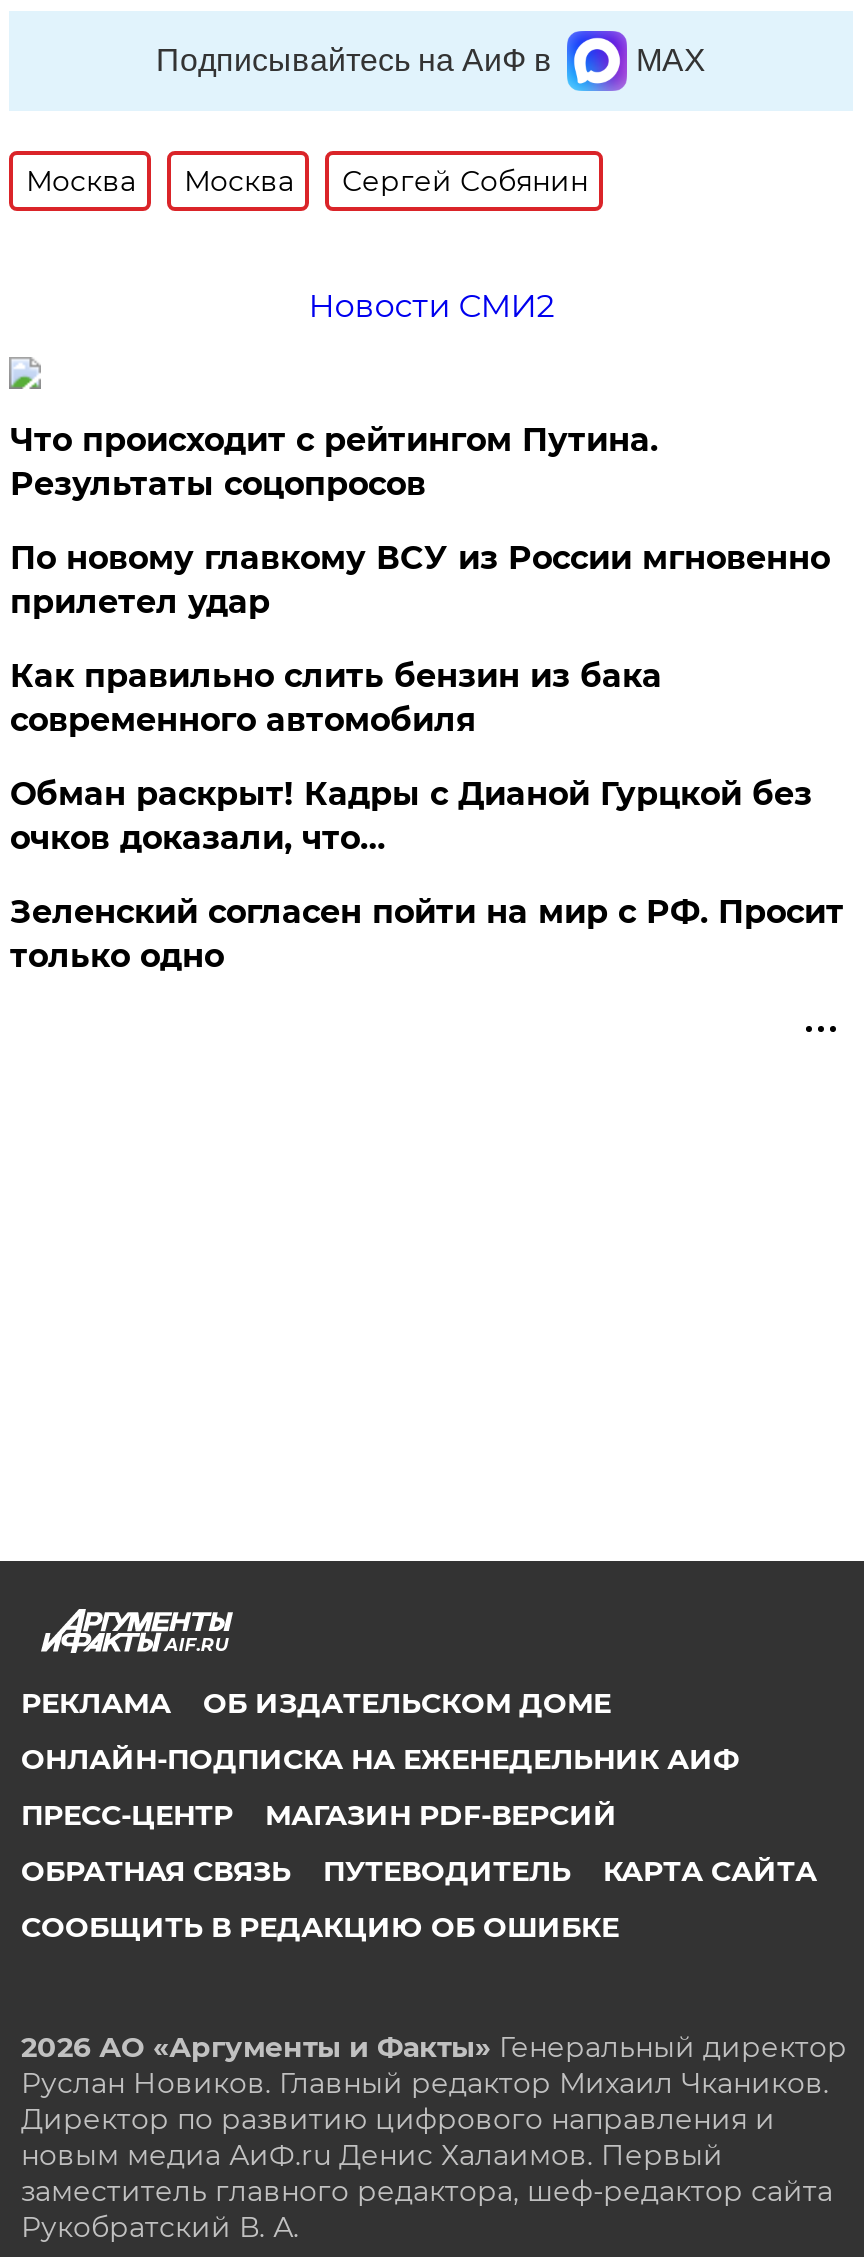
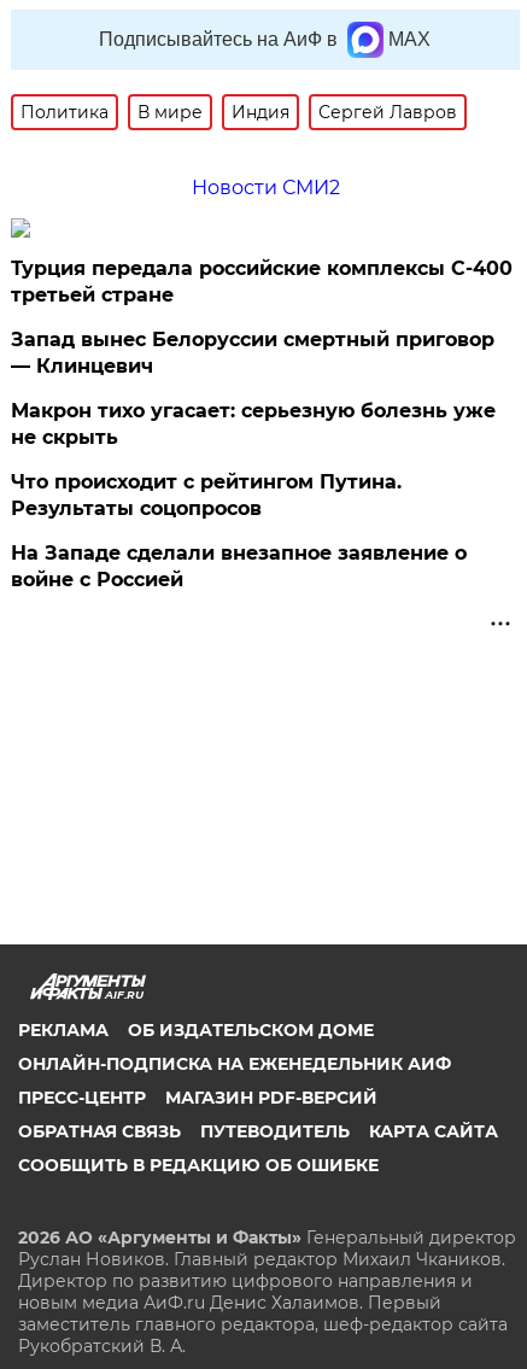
[26,163,588,199] Москва | Москва | Сергей Собянин -> [21,101,458,123] Политика | В мире | Индия | Сергей Лавров
none -> [11,257,513,449] Турция передала российские комплексы С-400 | третьей стране | Запад вынес Белоруссии смертный приговор | — Клинцевич | Макрон тихо угасает: серьезную болезнь уже | не скрыть
moved [10,421,658,503] -> [11,470,402,520]: Что происходит с рейтингом Путина. | Результаты соцопросов
[10,539,844,975] По новому главкому ВСУ из России мгновенно | прилетел удар | Как правильно слить бензин из бака | современного автомобиля | Обман раскрыт! Кадры с Дианой Гурцкой без | очков доказали, что… | Зеленский согласен пойти на мир с РФ. Просит | только одно -> [11,542,467,591] На Западе сделали внезапное заявление о | войне с Россией

